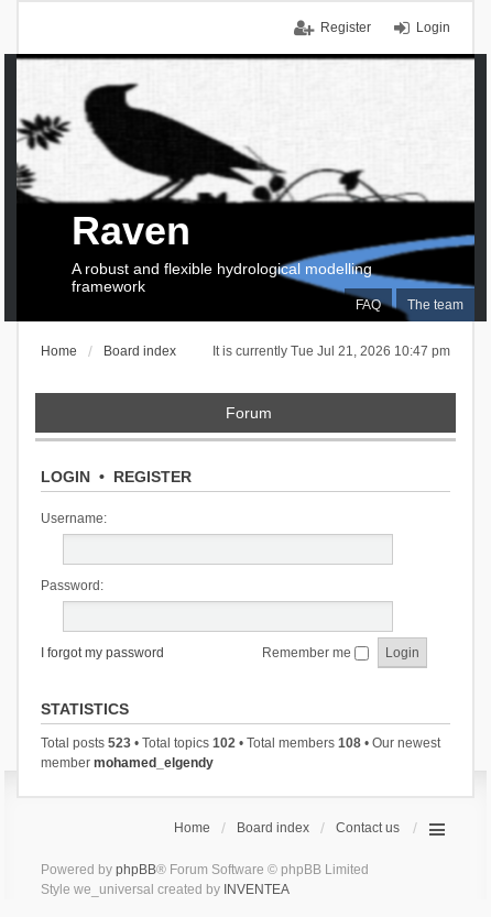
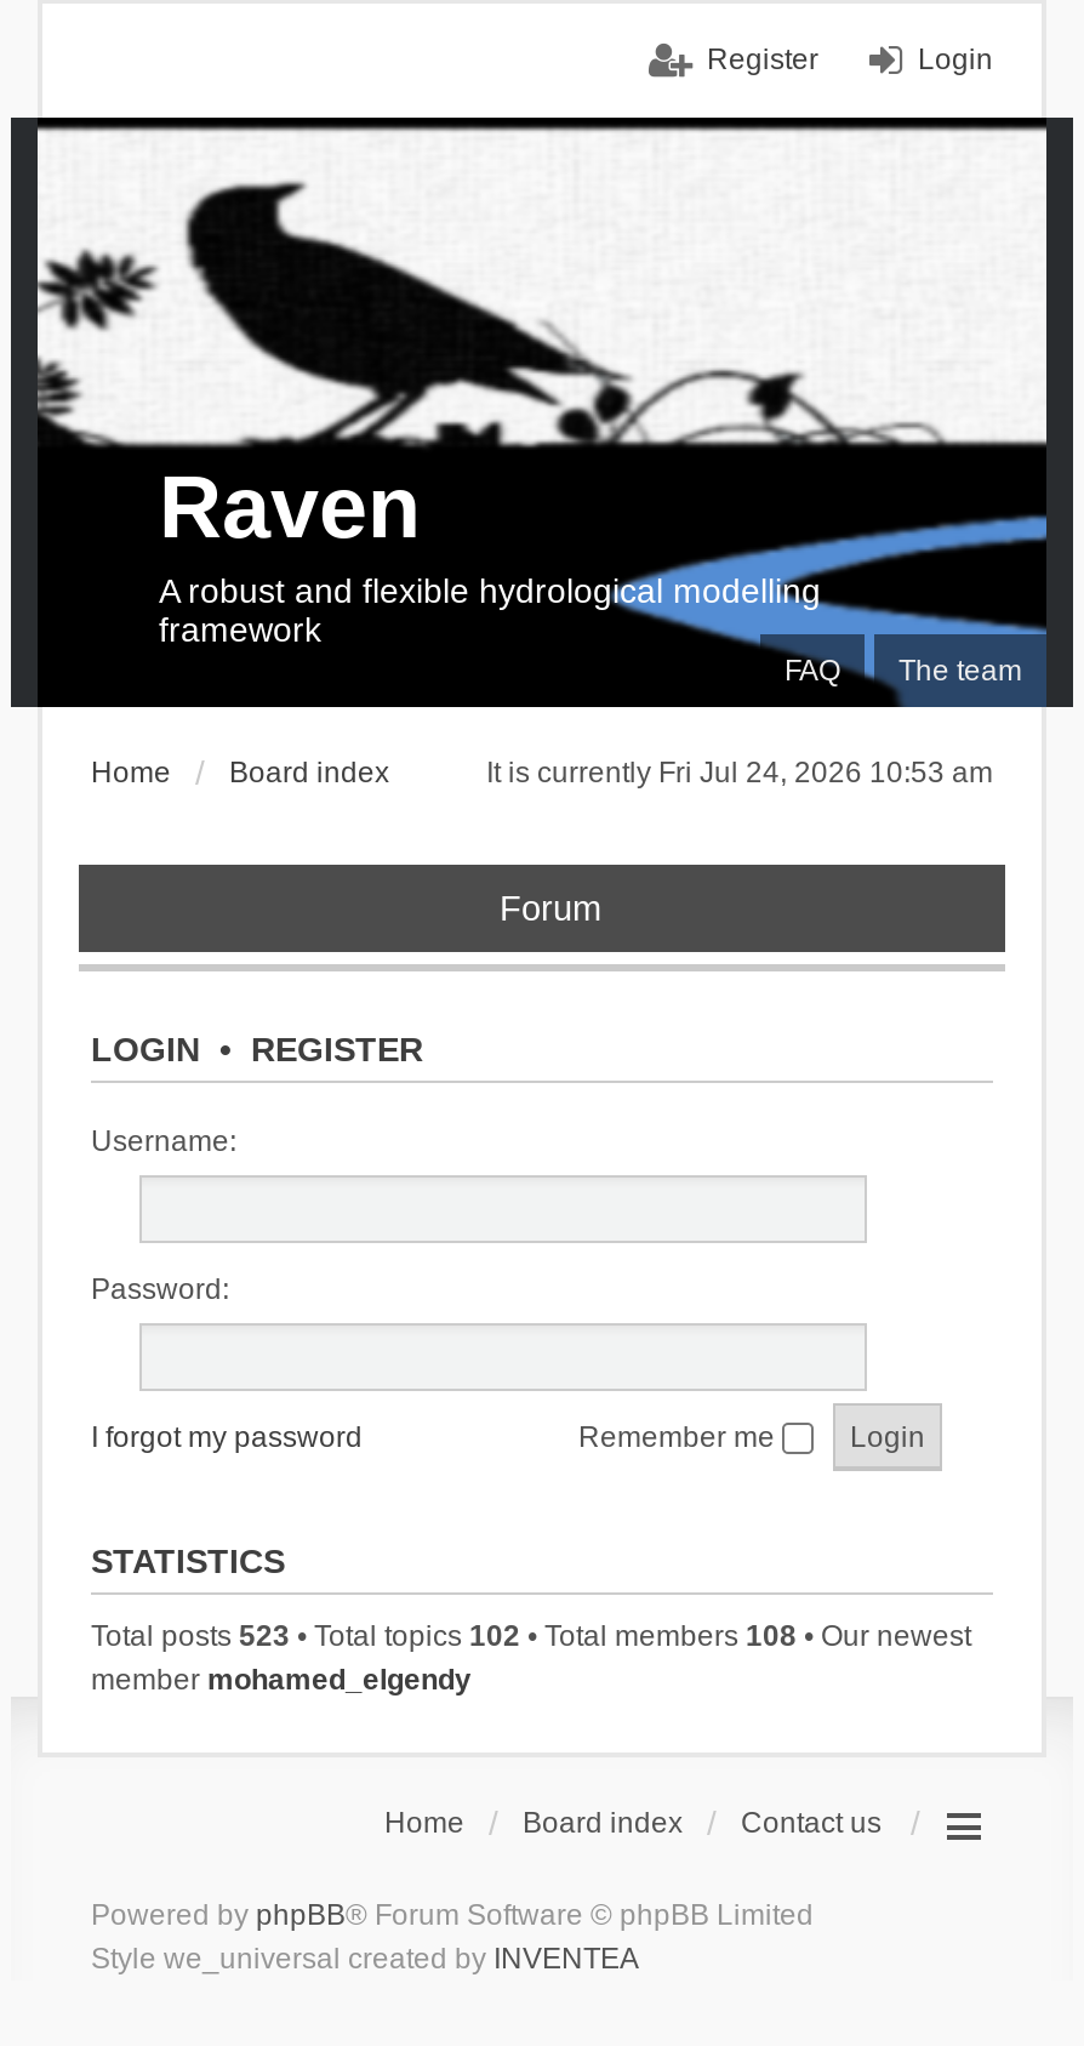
[212,343,450,359] It is currently Tue Jul 21, 2026 10:47 pm -> [486,756,993,790] It is currently Fri Jul 24, 2026 10:53 am

